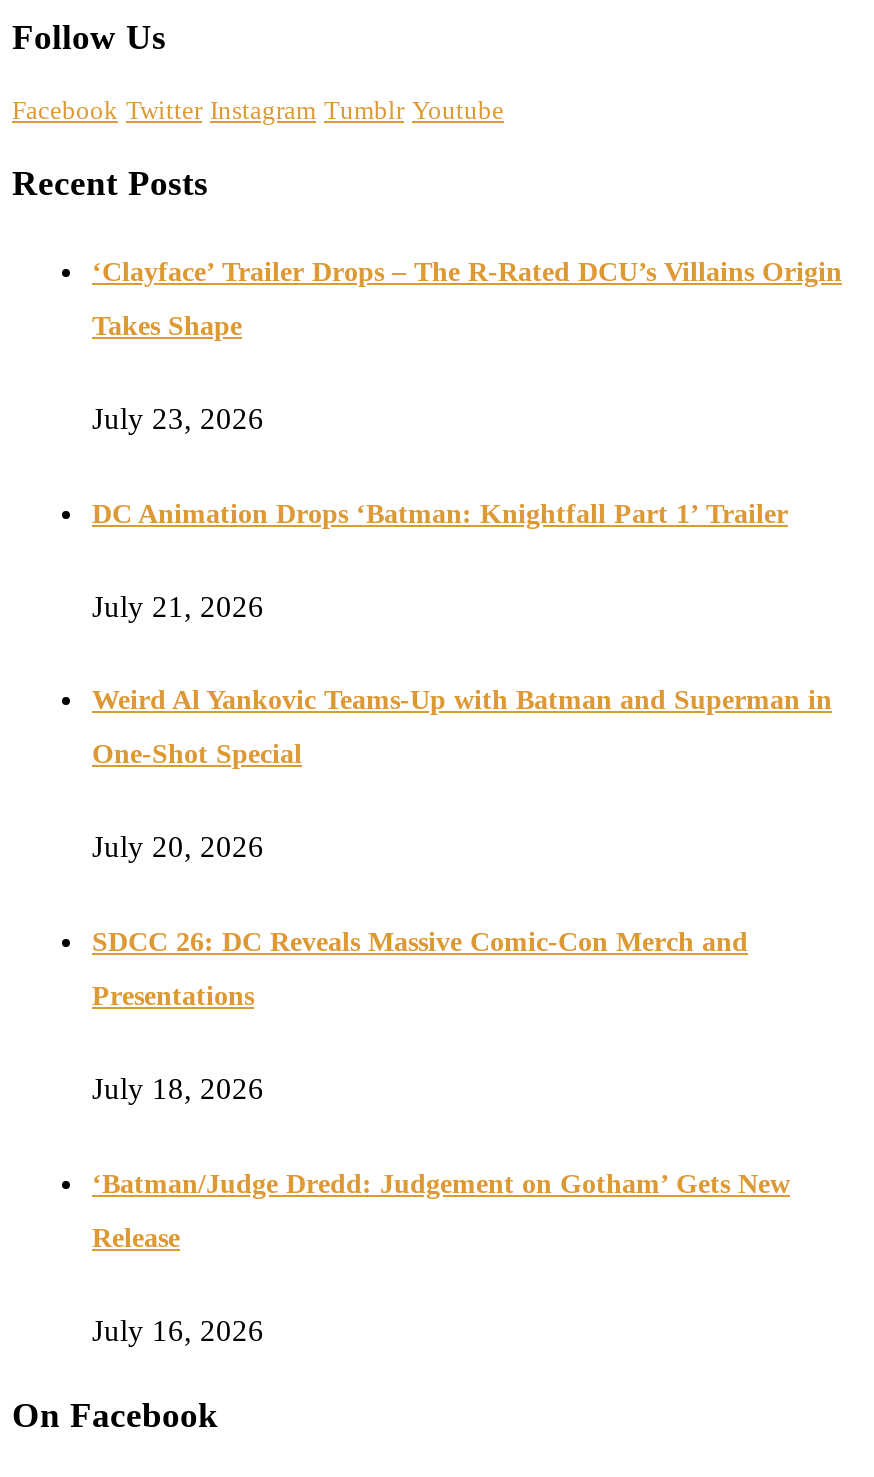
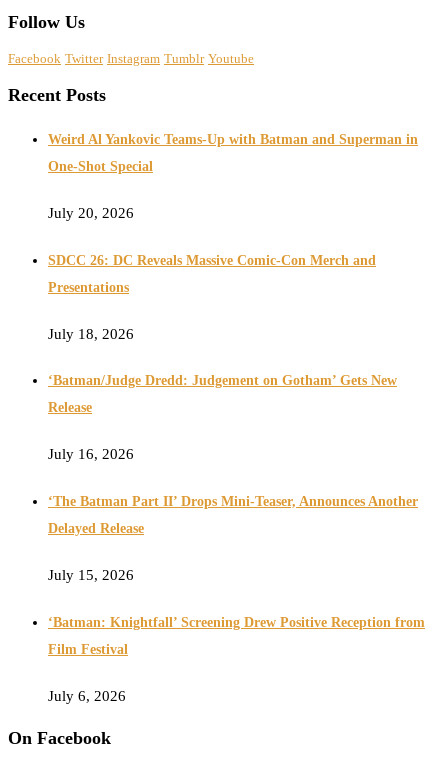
[92,256,842,622] ‘Clayface’ Trailer Drops – The R-Rated DCU’s Villains Origin | Takes Shape | July 23, 2026 | DC Animation Drops ‘Batman: Knightfall Part 1’ Trailer | July 21, 2026 -> none
moved [92,686,832,1347] -> [48,132,418,462]: Weird Al Yankovic Teams-Up with Batman and Superman in | One-Shot Special | July 20, 2026 | ... | Release | July 16, 2026
none -> [48,494,425,704] ‘The Batman Part II’ Drops Mini-Teaser, Announces Another | Delayed Release | July 15, 2026 | ‘Batman: Knightfall’ Screening Drew Positive Reception from | Film Festival | July 6, 2026

